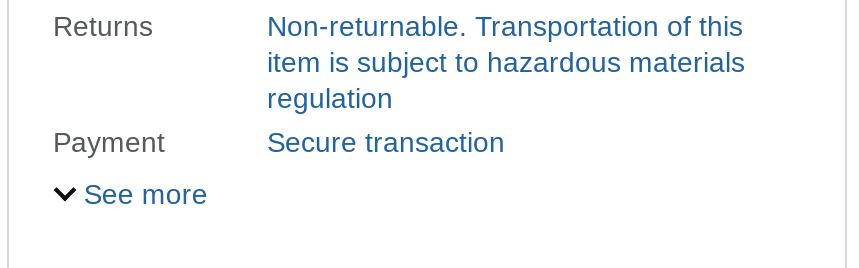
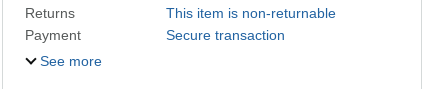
[267,10,745,114] Non-returnable. Transportation of this | item is subject to hazardous materials | regulation -> [166,5,336,21] This item is non-returnable

